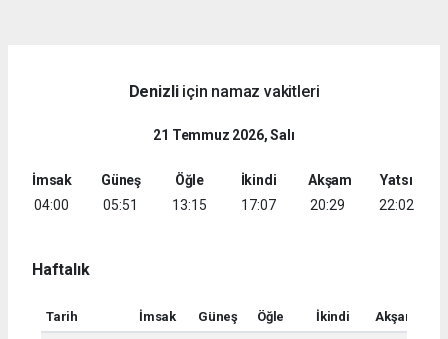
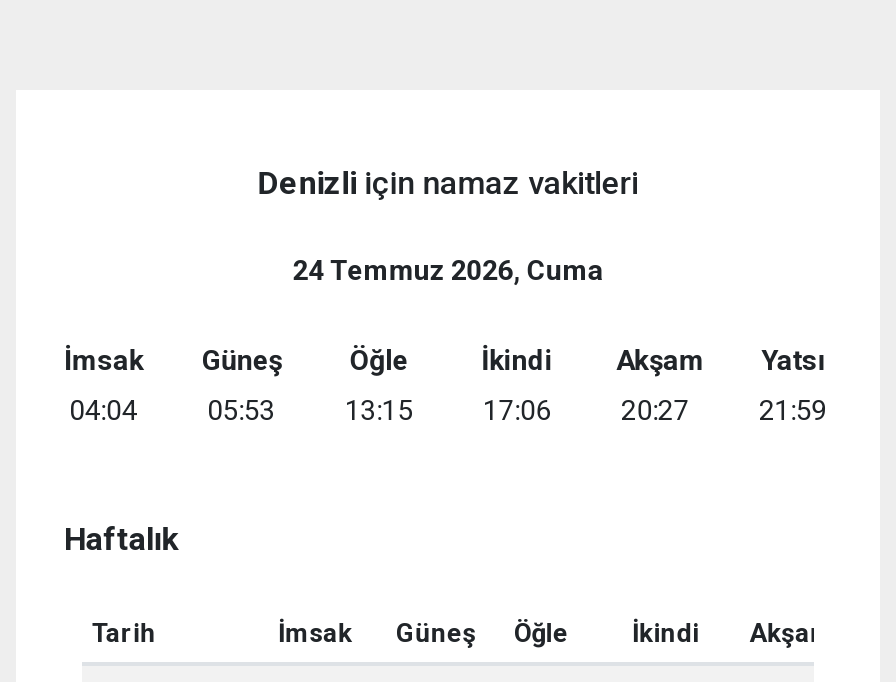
[153,127,295,143] 21 Temmuz 2026, Salı -> [293,254,603,286] 24 Temmuz 2026, Cuma
[34,197,68,213] 04:00 -> [69,394,137,426] 04:04
[103,197,137,213] 05:51 -> [207,394,275,426] 05:53
[241,197,275,213] 17:07 -> [483,394,551,426] 17:06
[310,197,344,213] 20:29 -> [621,394,689,426] 20:27
[379,197,413,213] 22:02 -> [759,394,827,426] 21:59

